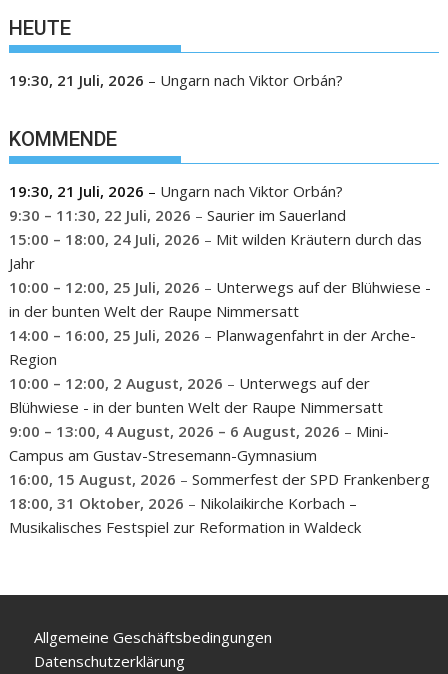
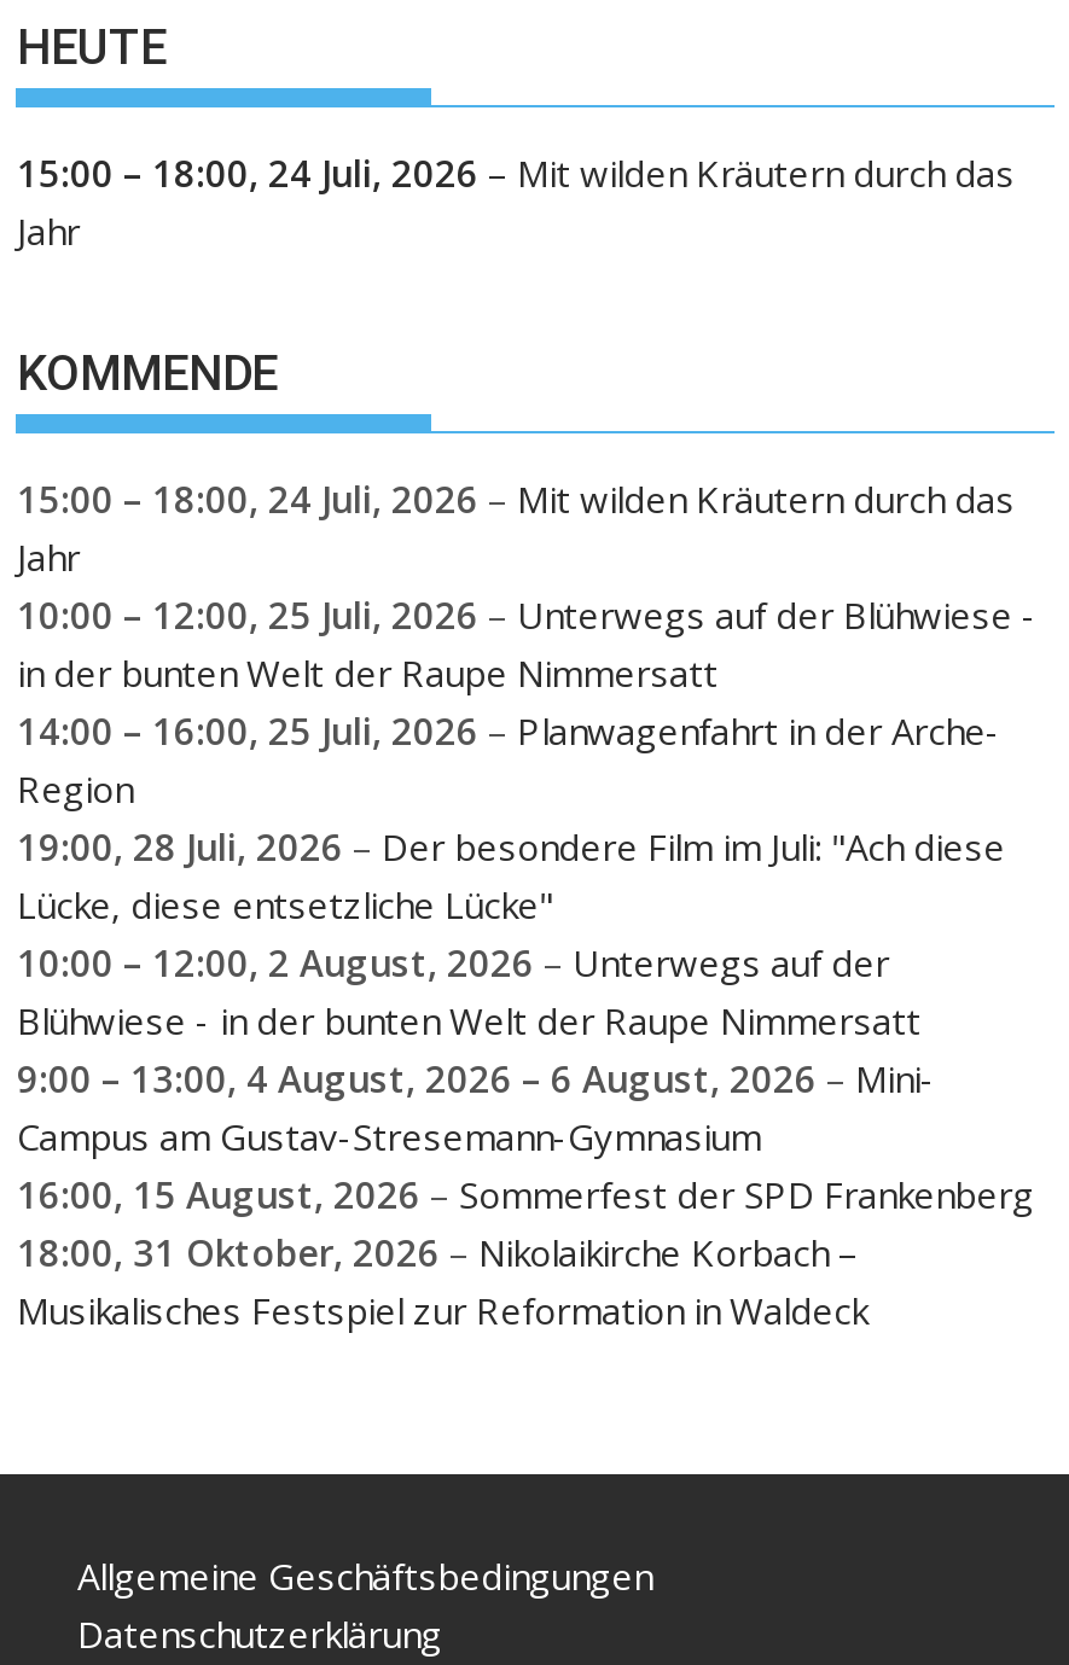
[9,70,343,90] 19:30, 21 Juli, 2026 – Ungarn nach Viktor Orbán? -> [17,149,1015,255] 15:00 – 18:00, 24 Juli, 2026 – Mit wilden Kräutern durch das | Jahr
[9,180,346,224] 19:30, 21 Juli, 2026 – Ungarn nach Viktor Orbán? | 9:30 – 11:30, 22 Juli, 2026 – Saurier im Sauerland -> none
moved [9,228,431,368] -> [17,473,1036,811]: 15:00 – 18:00, 24 Juli, 2026 – Mit wilden Kräutern durch das | Jahr | 10:00 – 12:00, 25 Juli, 2026 – Unterwegs auf der Blühwiese - | in der bunten Welt der Raupe Nimmersatt | 14:00 – 16:00, 25 Juli, 2026 – Planwagenfahrt in der Arche- | Region
none -> [17,821,1005,927] 19:00, 28 Juli, 2026 – Der besondere Film im Juli: "Ach diese | Lücke, diese entsetzliche Lücke"

